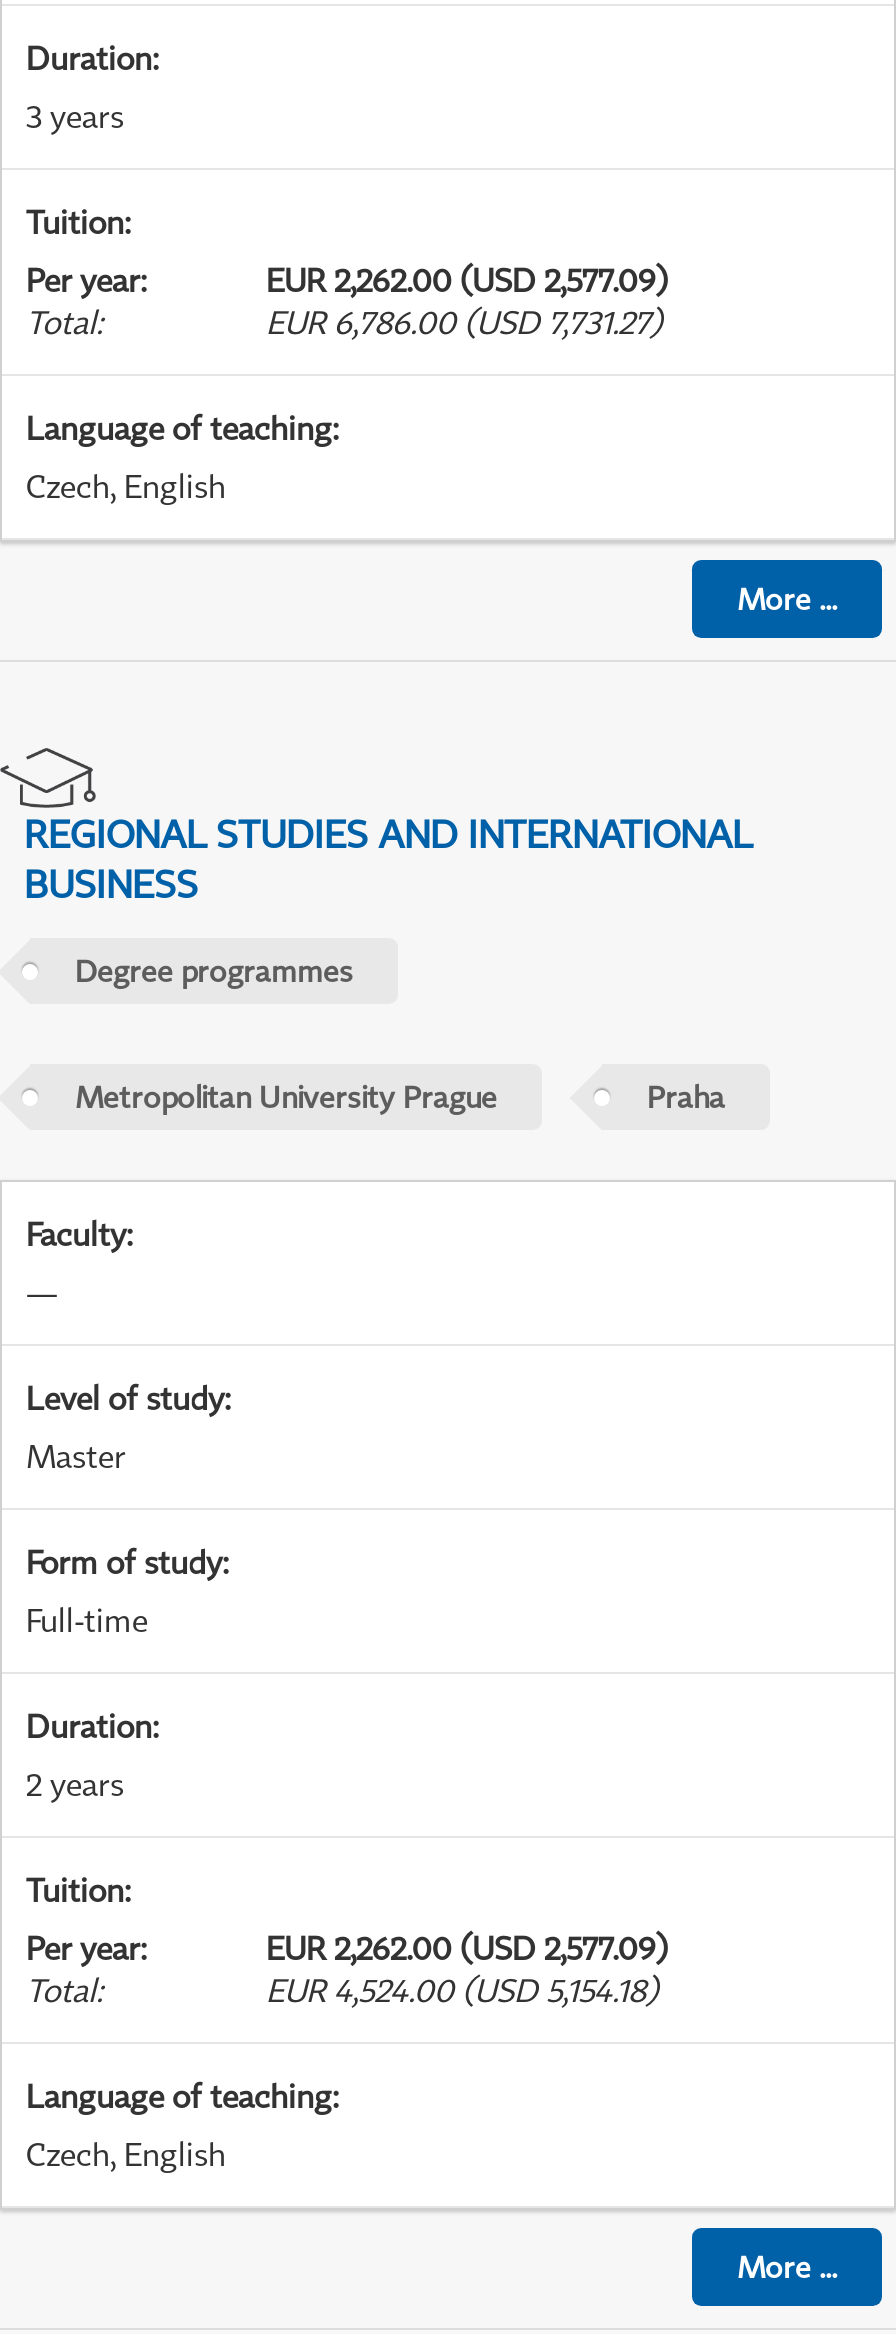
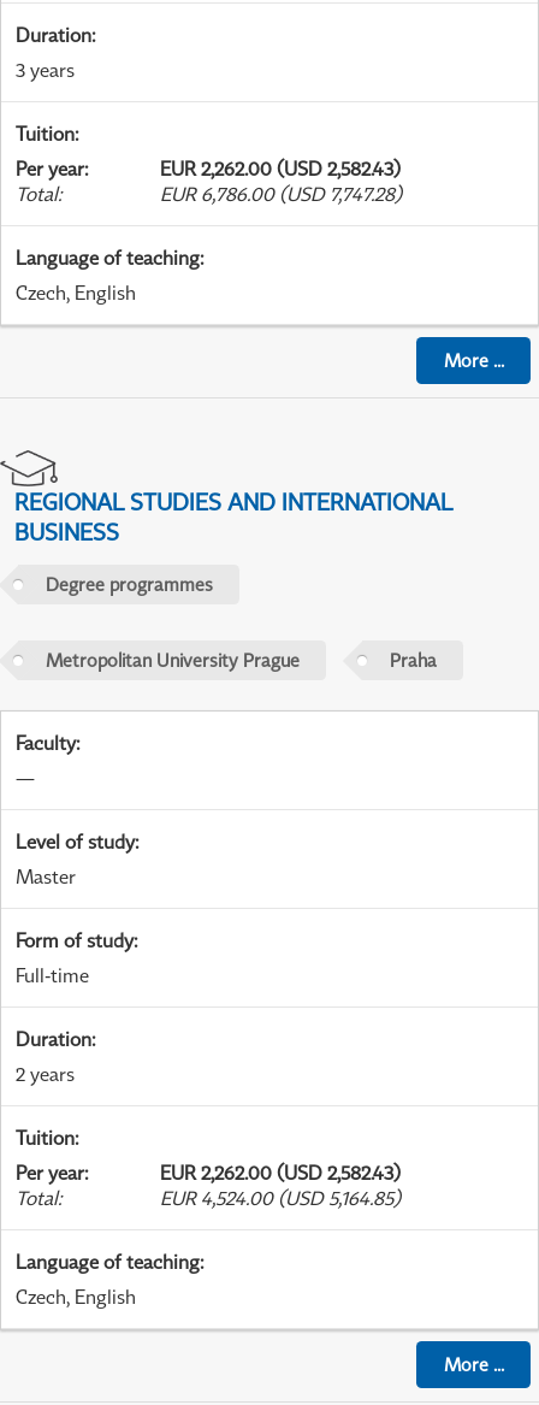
[266,260,668,300] EUR 2,262.00 (USD 2,577.09) -> [160,157,401,181] EUR 2,262.00 (USD 2,582.43)
[266,302,662,342] EUR 6,786.00 (USD 7,731.27) -> [160,182,402,206] EUR 6,786.00 (USD 7,747.28)
[266,1928,668,1968] EUR 2,262.00 (USD 2,577.09) -> [160,1161,401,1185] EUR 2,262.00 (USD 2,582.43)
[266,1970,658,2010] EUR 4,524.00 (USD 5,154.18) -> [160,1186,401,1210] EUR 4,524.00 (USD 5,164.85)

